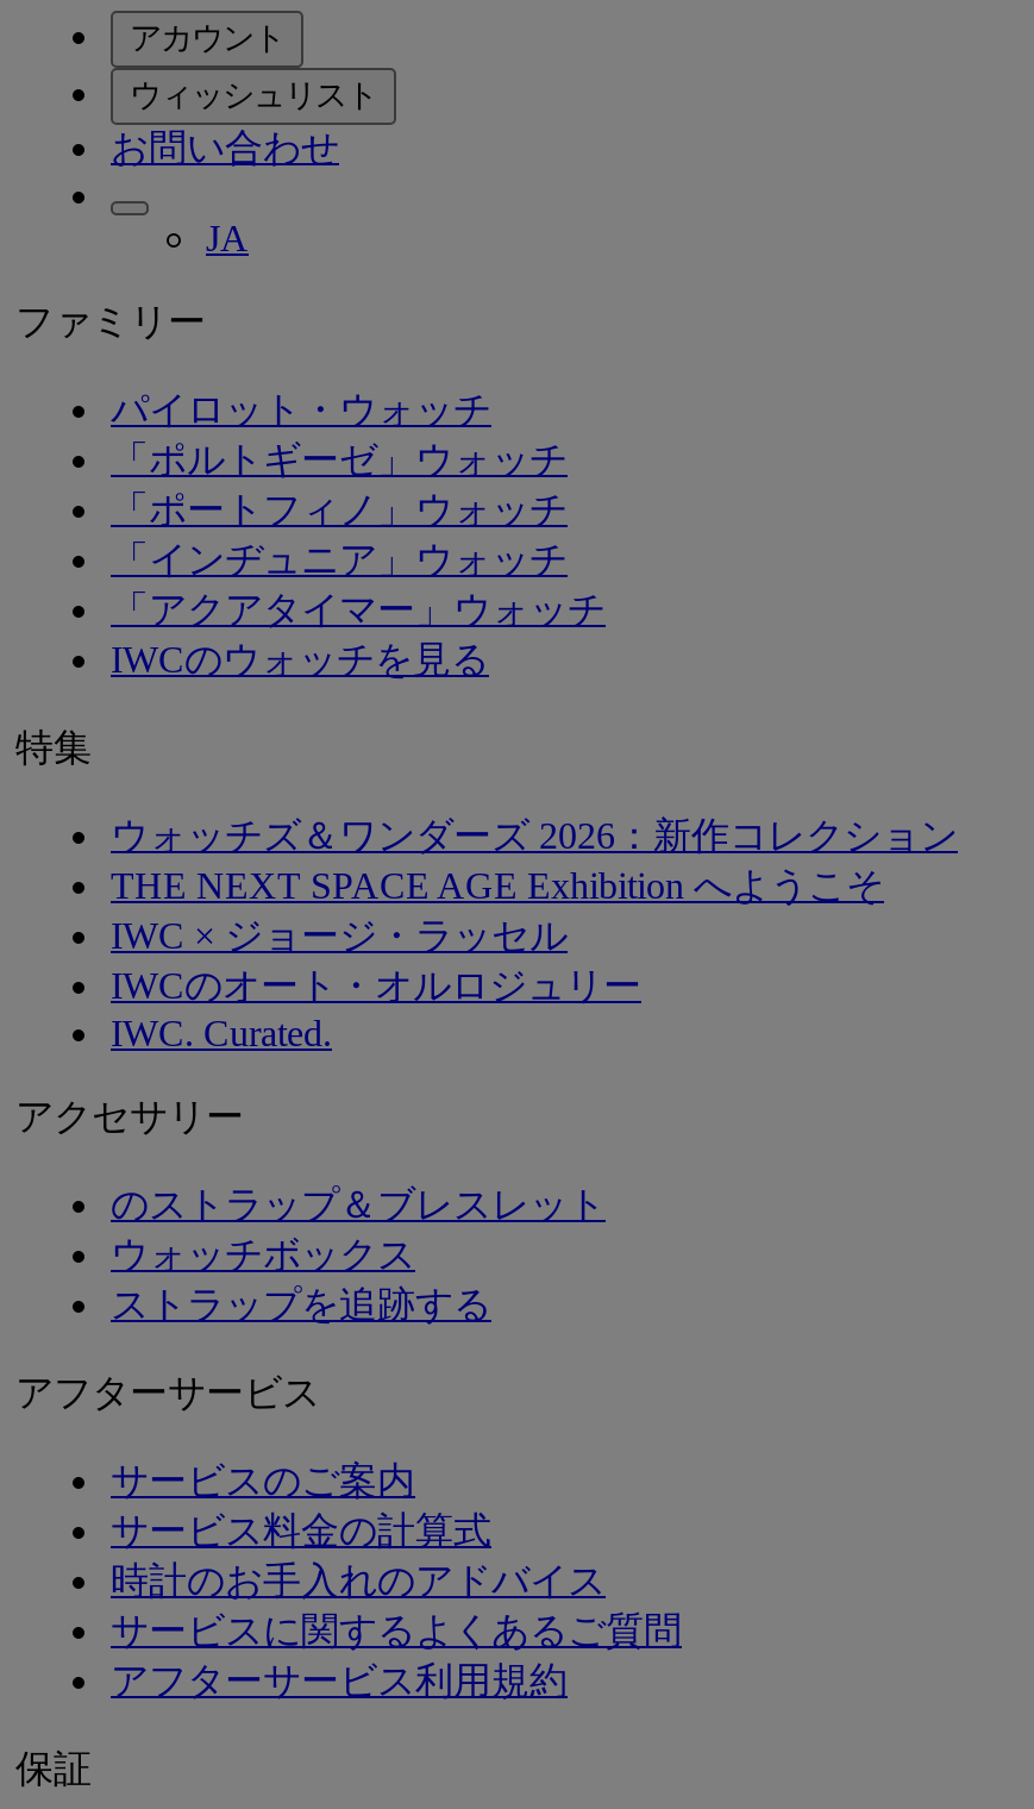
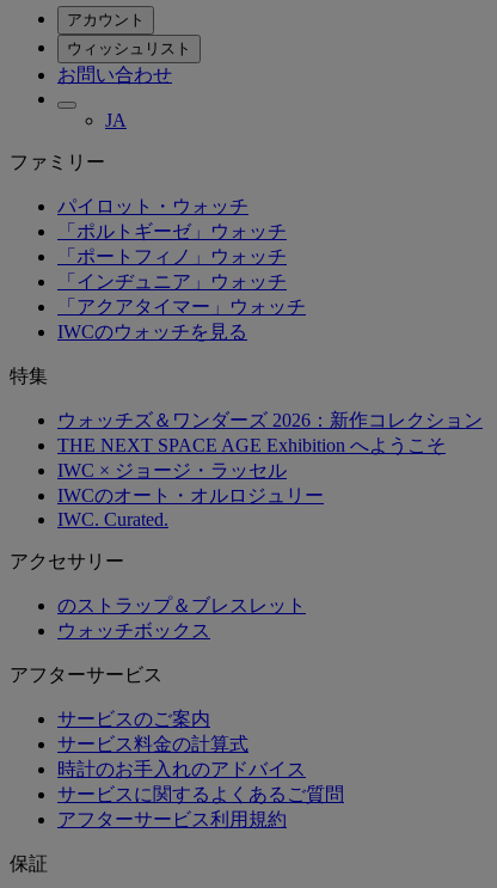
[111,1285,491,1326] ストラップを追跡する -> none

